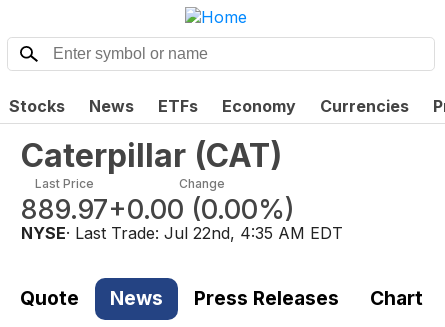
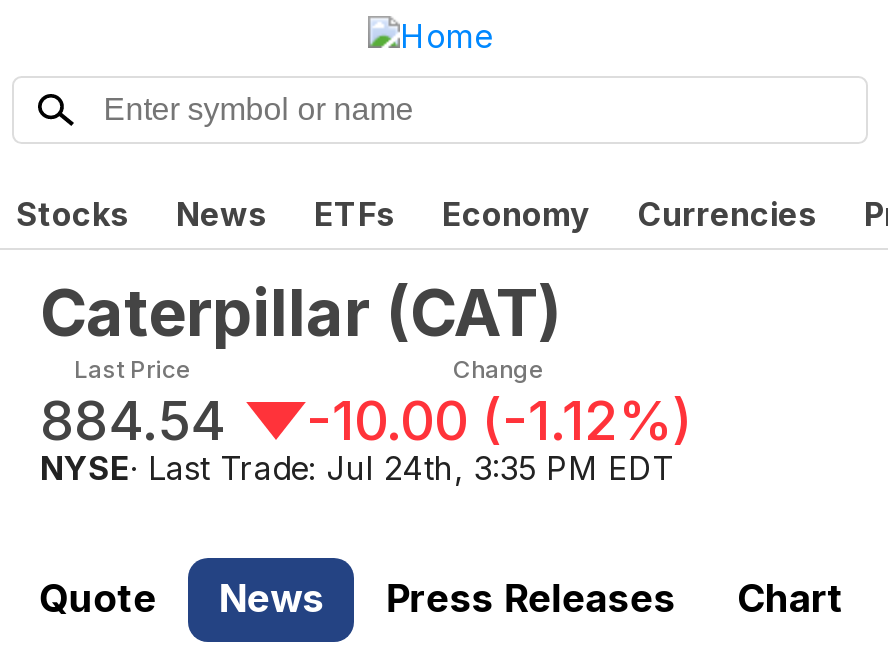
[21,193,108,226] 889.97 -> [40,387,226,453] 884.54
[108,193,295,226] +0.00 (0.00%) -> [306,387,692,453] -10.00 (-1.12%)
[21,223,343,243] NYSE · Last Trade: Jul 22nd, 4:35 AM EDT -> [40,447,674,487] NYSE · Last Trade: Jul 24th, 3:35 PM EDT

